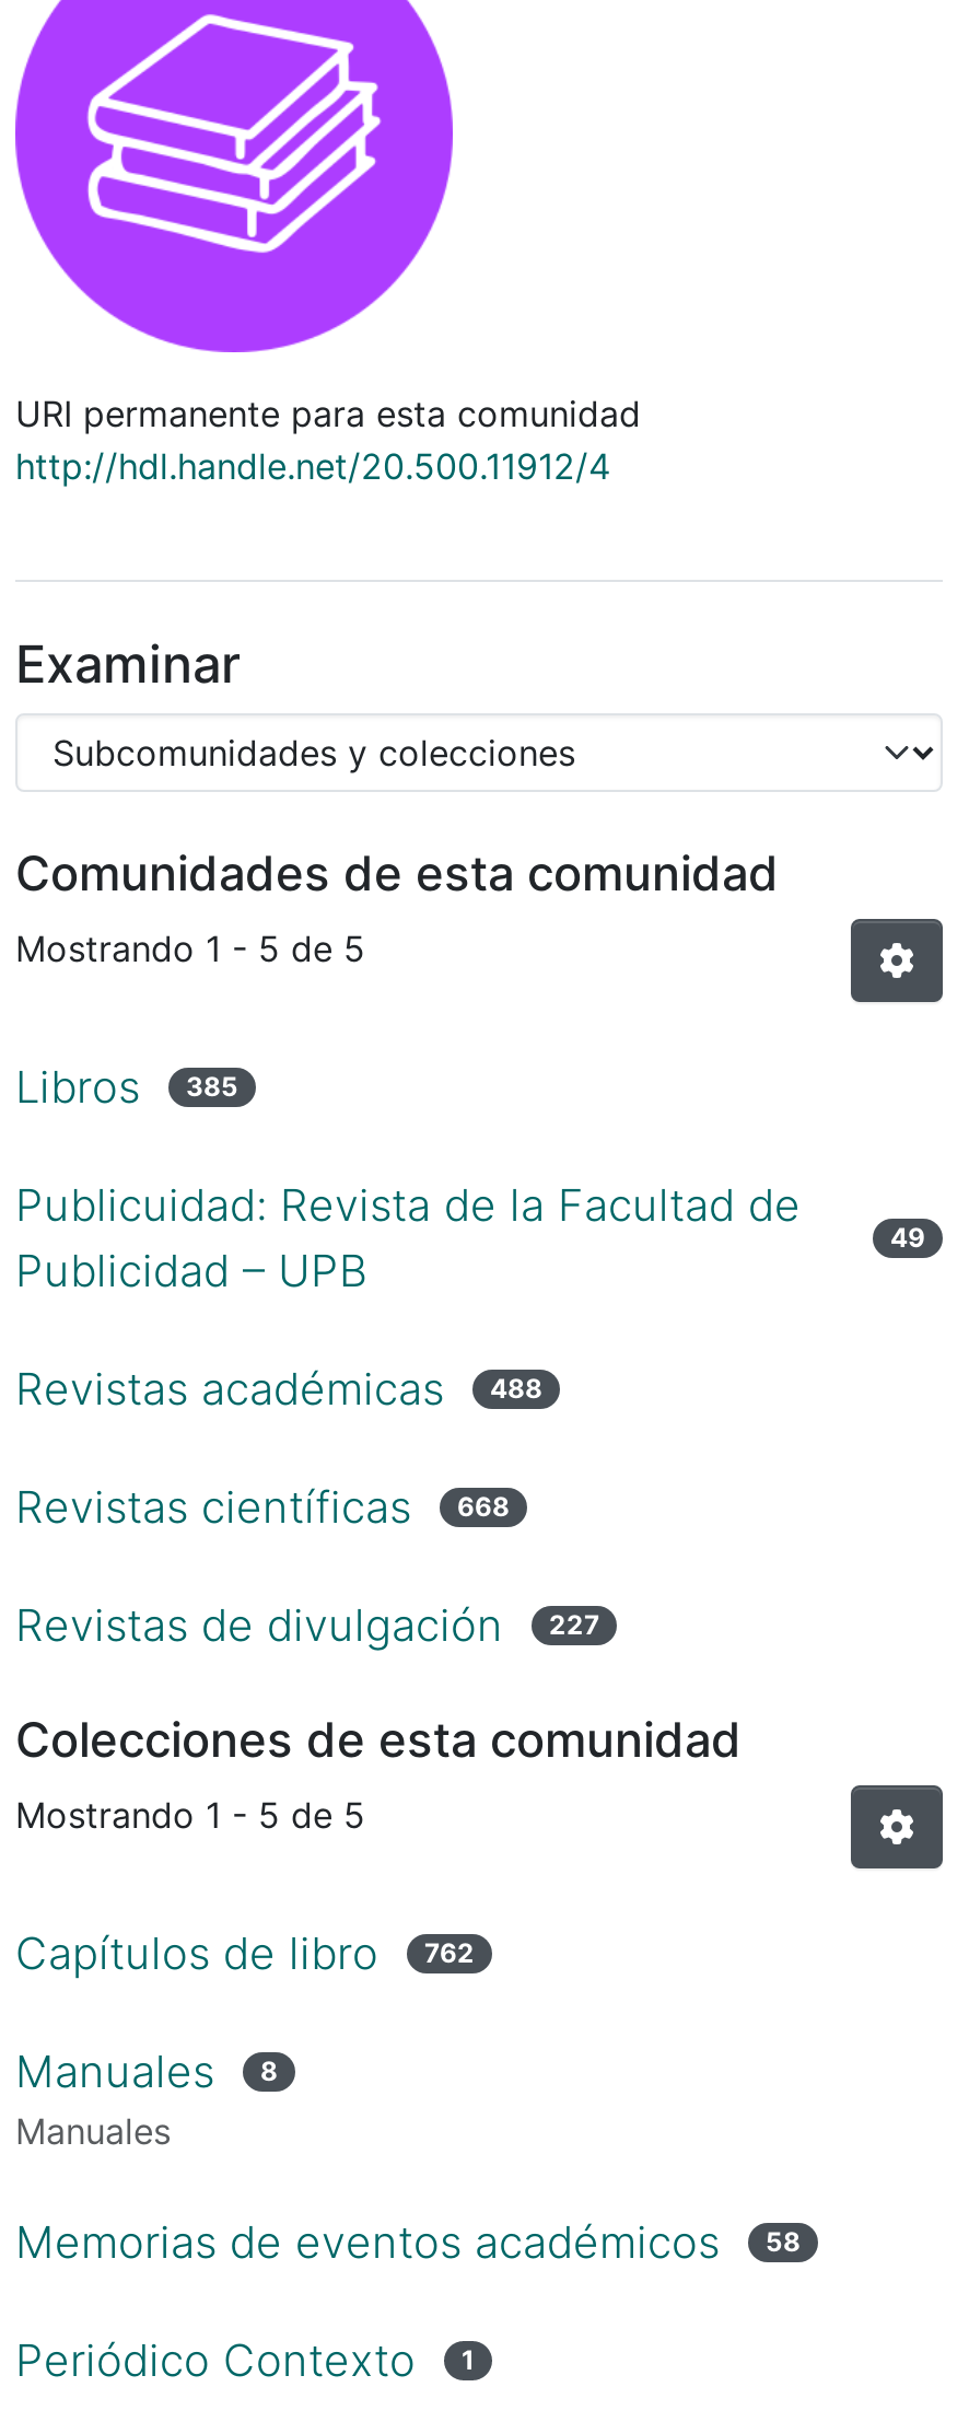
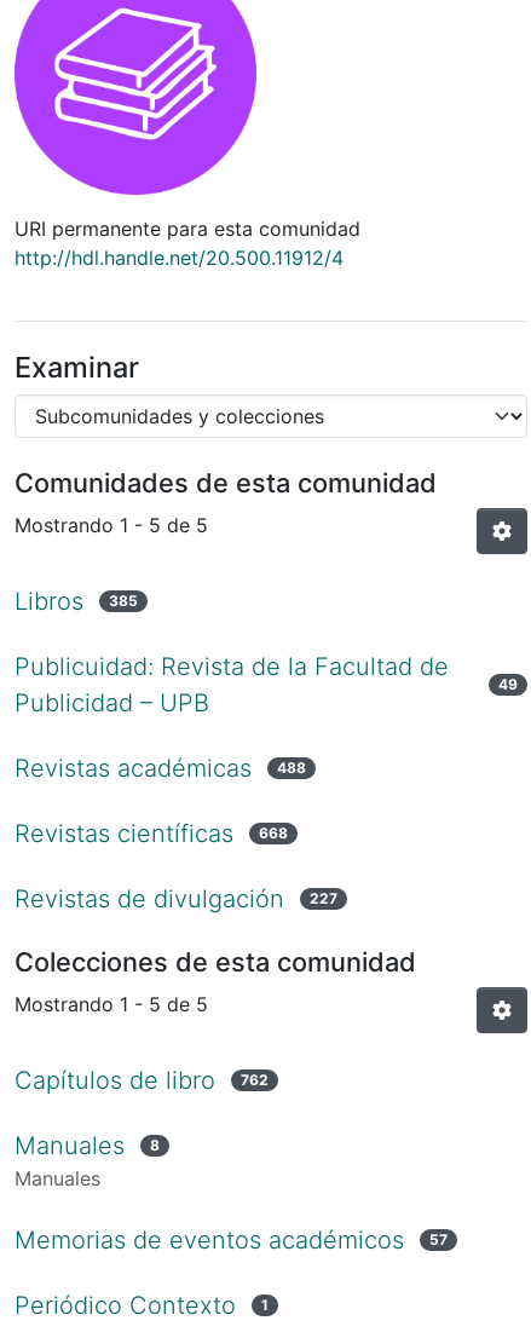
[15,2216,801,2269] Memorias de eventos académicos 58 -> [15,1226,448,1255] Memorias de eventos académicos 57

